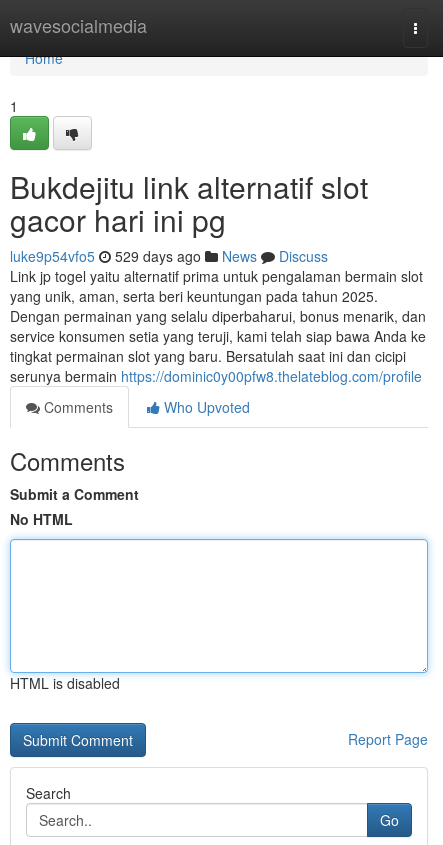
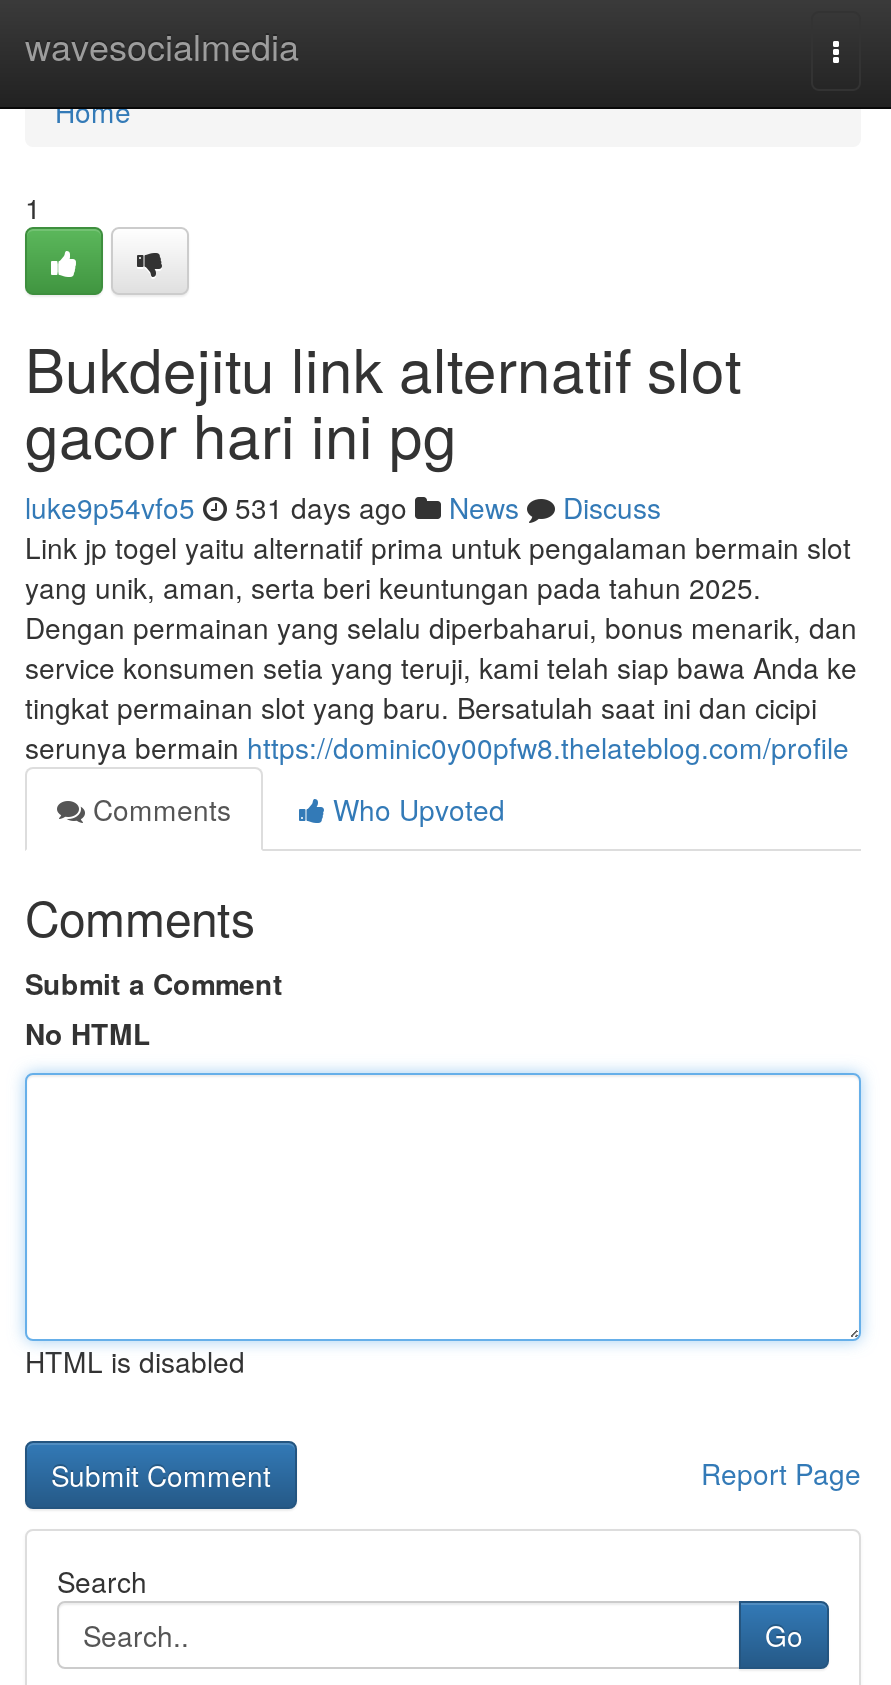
[10,246,328,266] luke9p54vfo5 529 days ago News Discuss -> [25,487,661,527] luke9p54vfo5 531 days ago News Discuss

